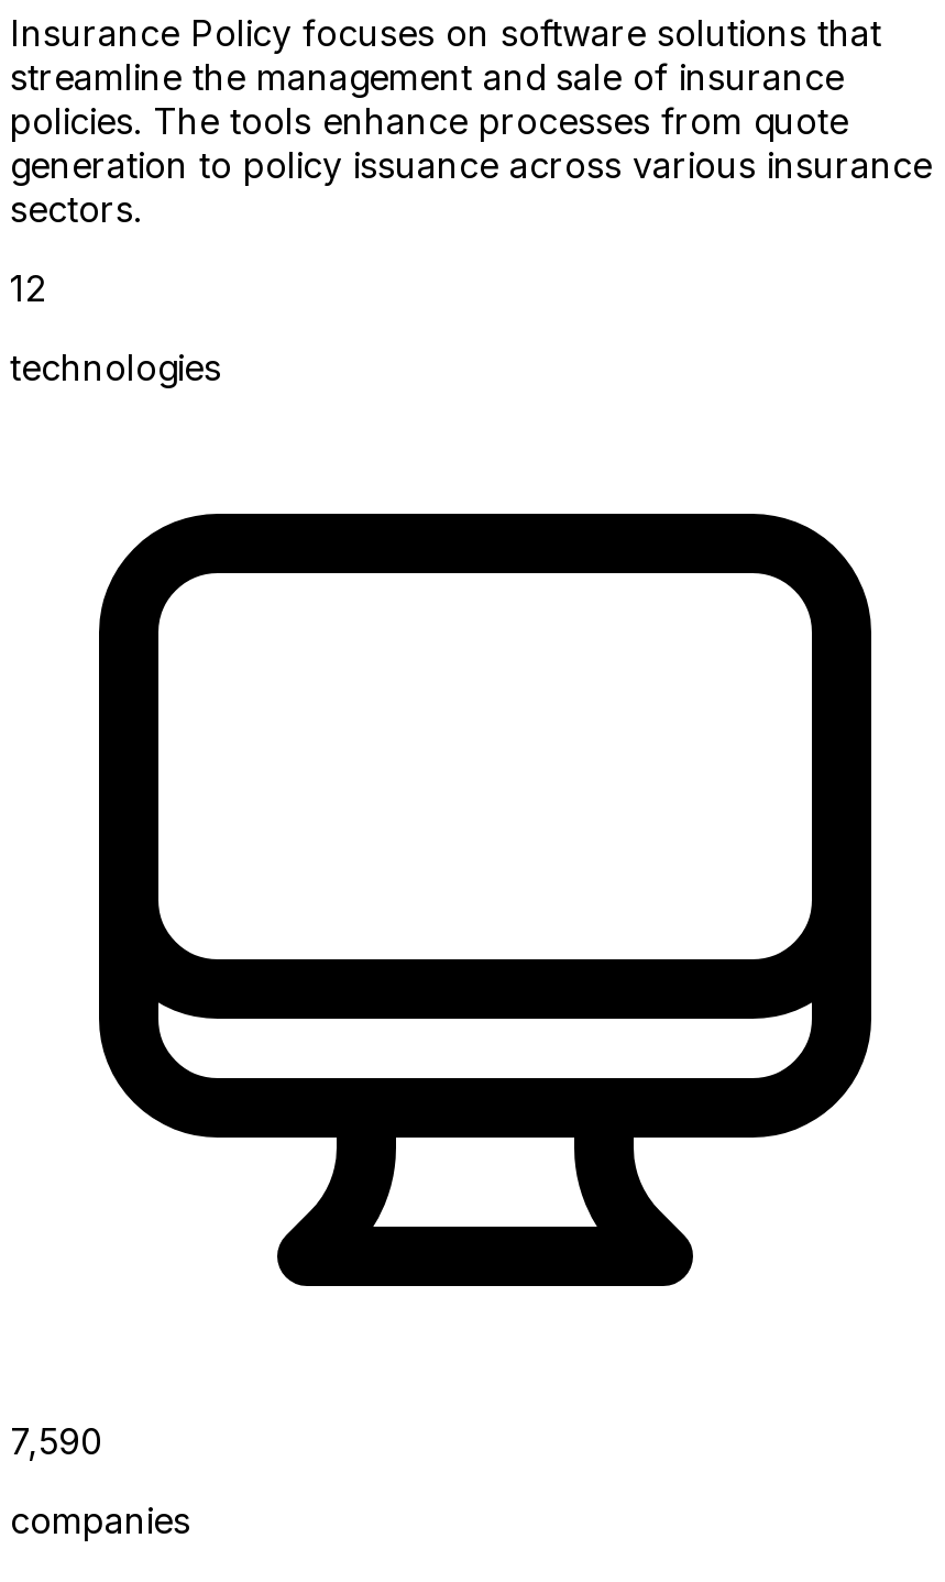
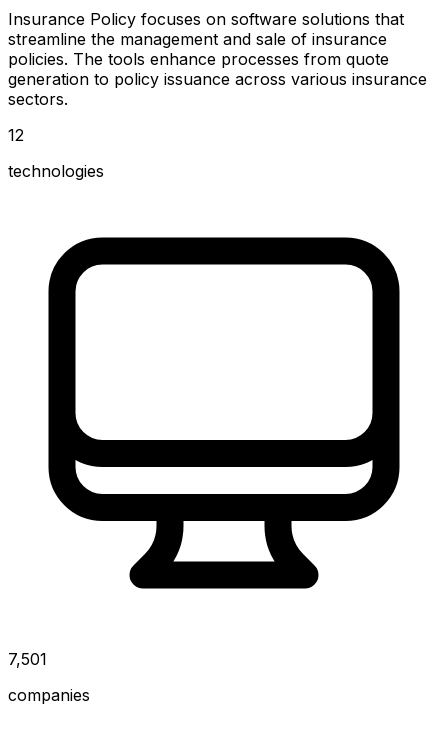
[10,1419,102,1463] 7,590 -> [8,649,47,669] 7,501

